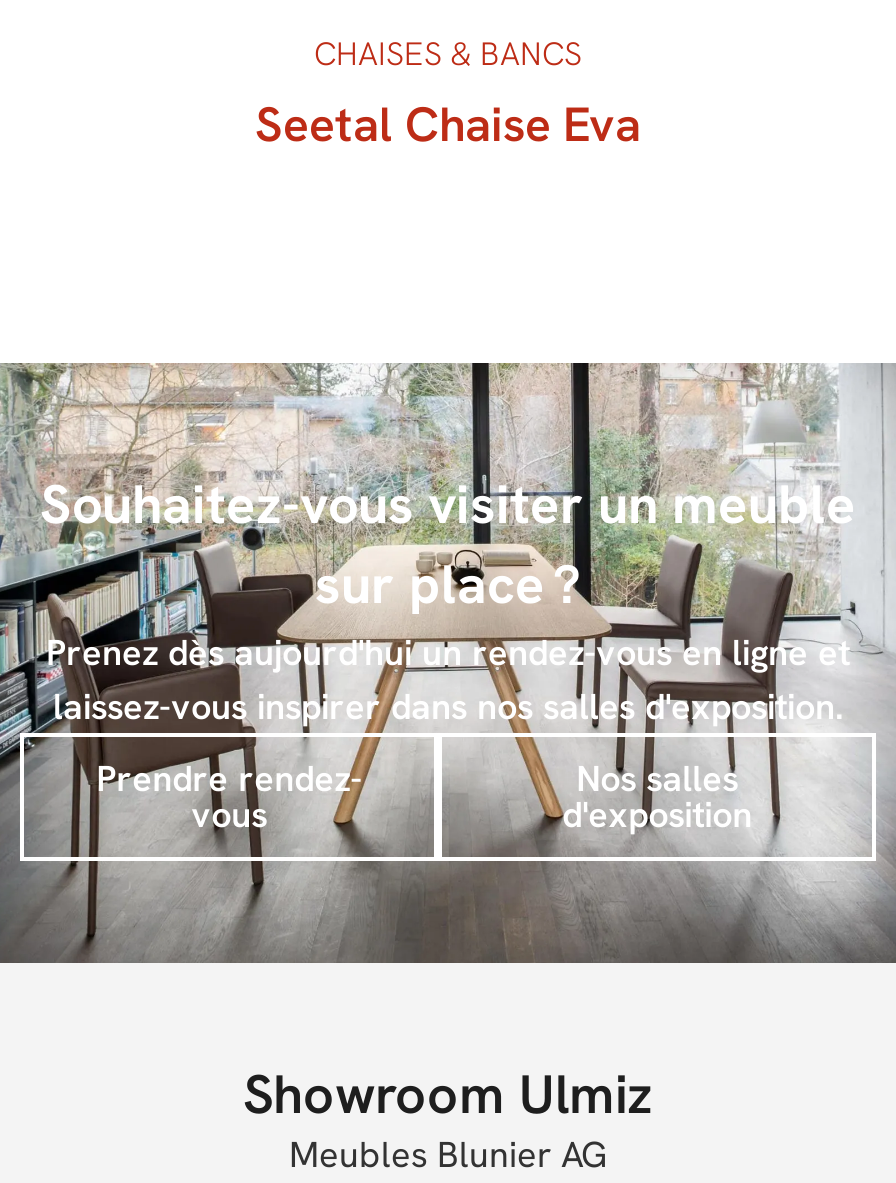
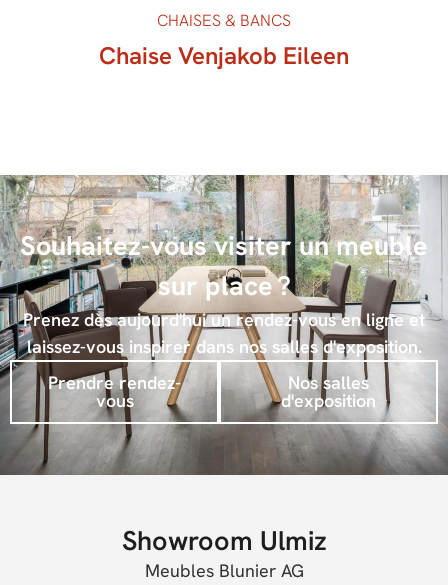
[255,93,641,155] Seetal Chaise Eva -> [99,40,349,71] Chaise Venjakob Eileen

